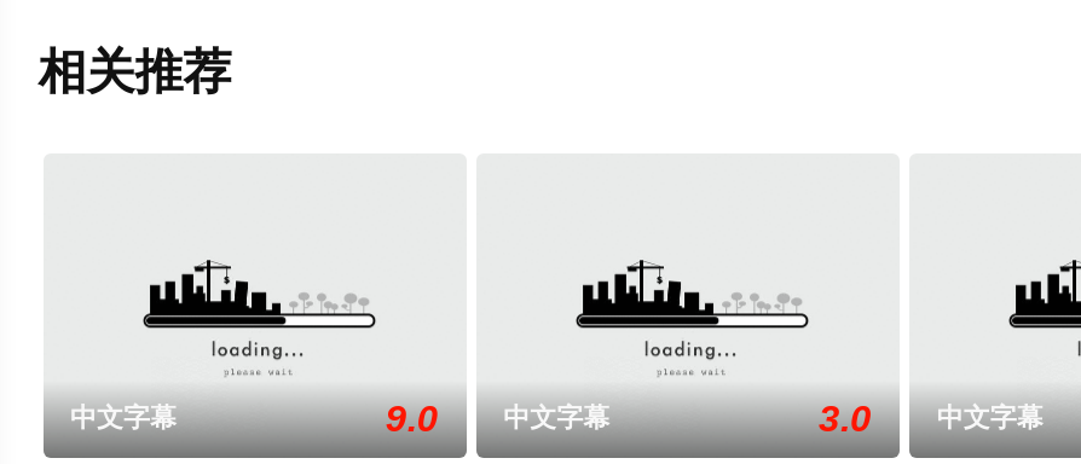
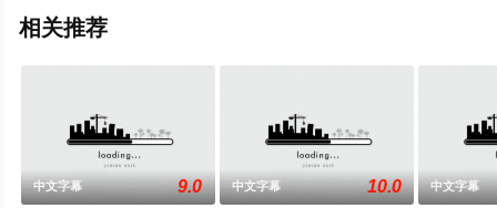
[819,398,872,439] 3.0 -> [367,177,401,196] 10.0

